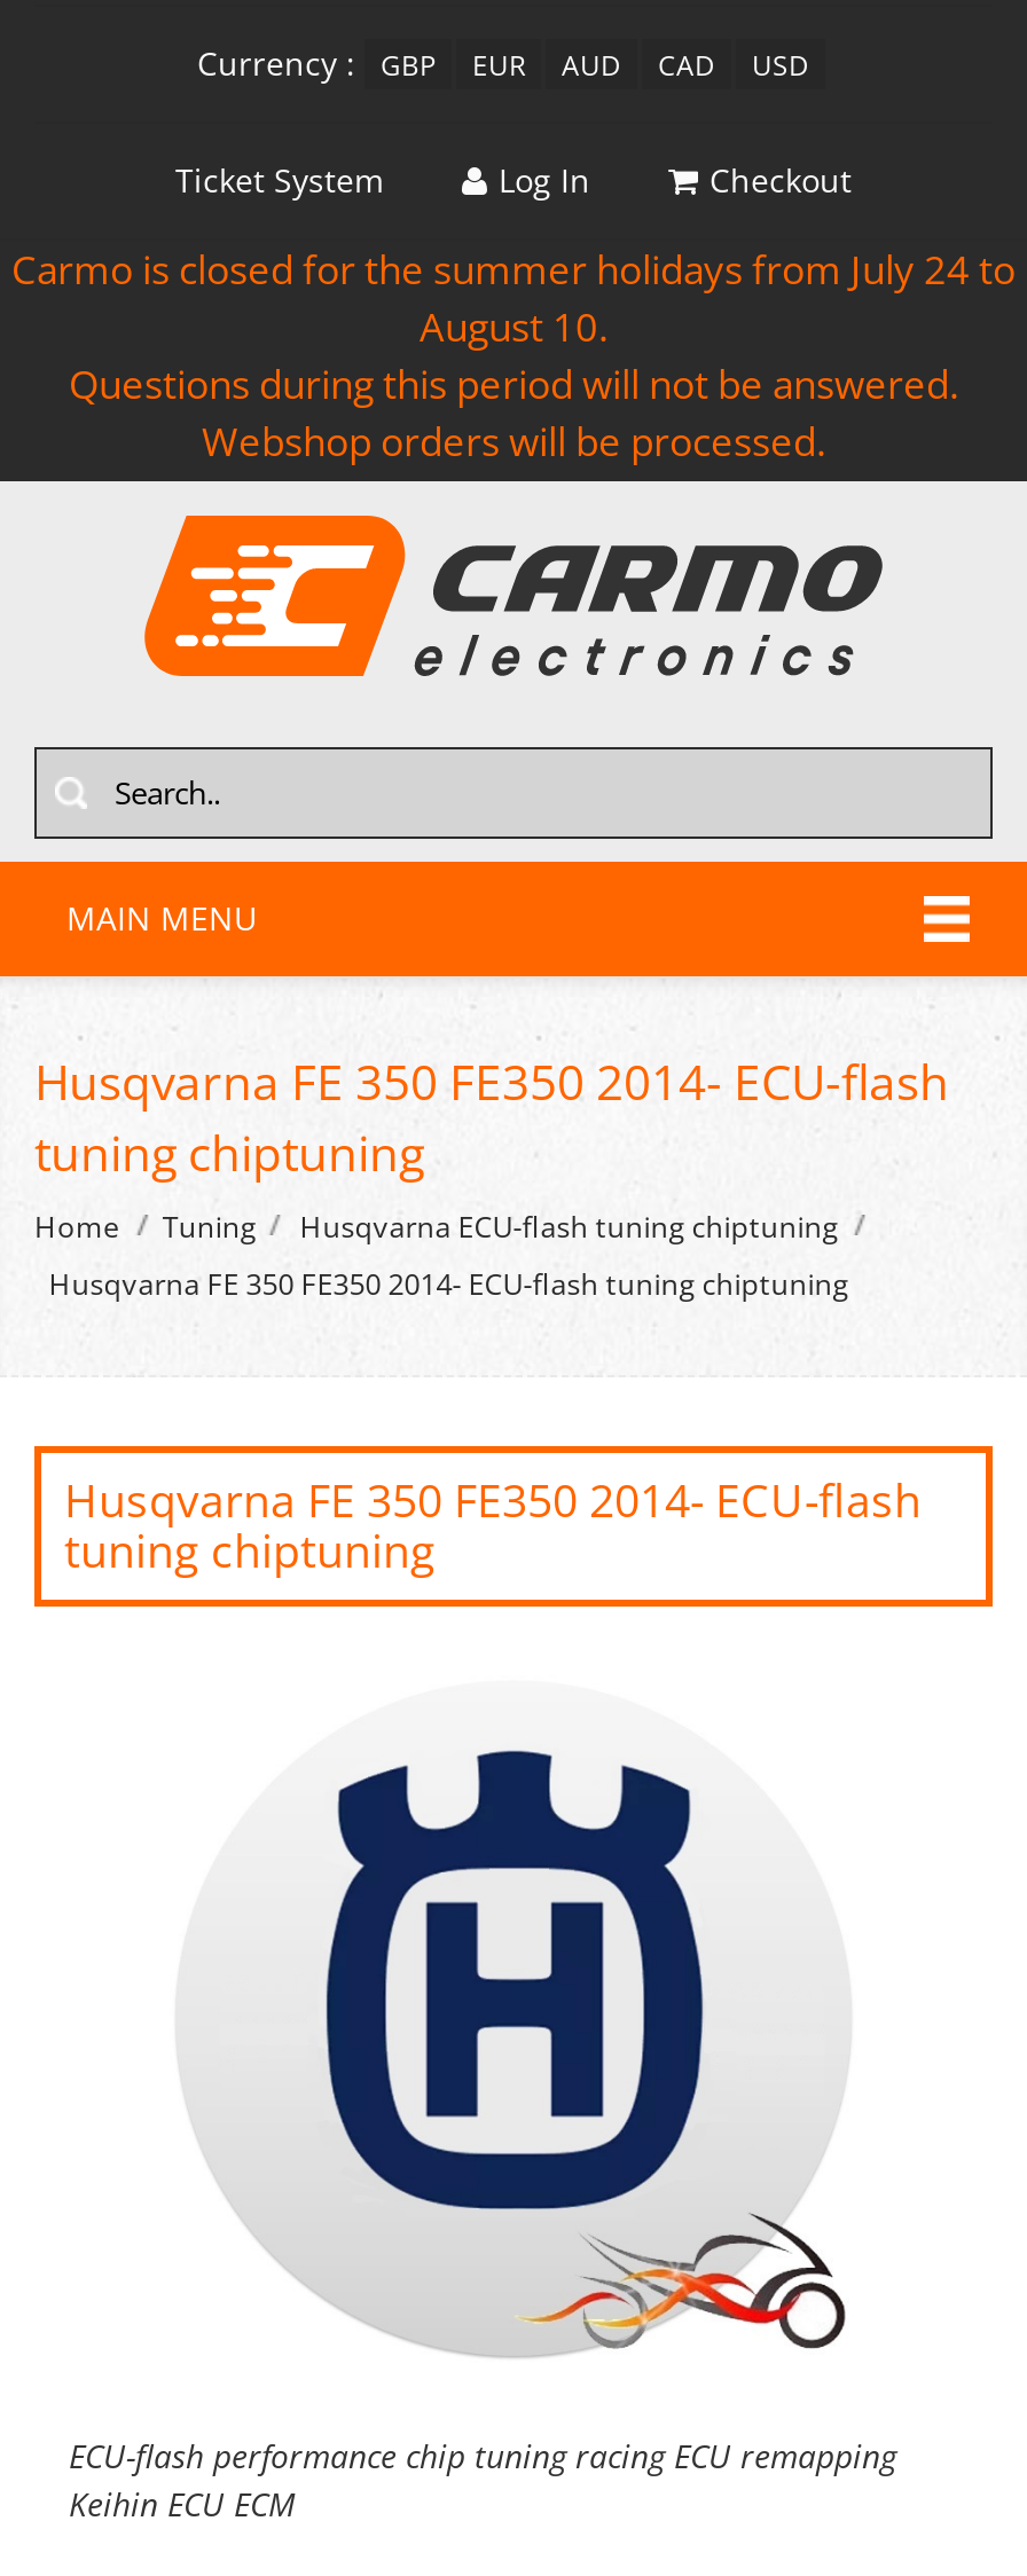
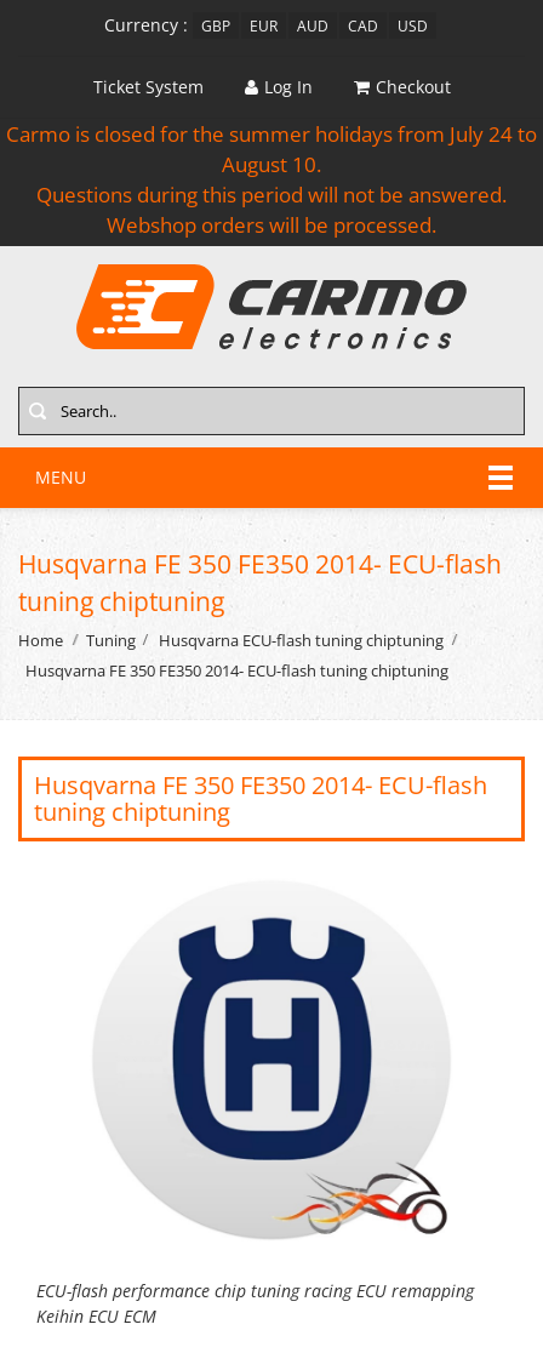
[66,896,257,940] MAIN MENU -> [35,466,86,489] MENU

